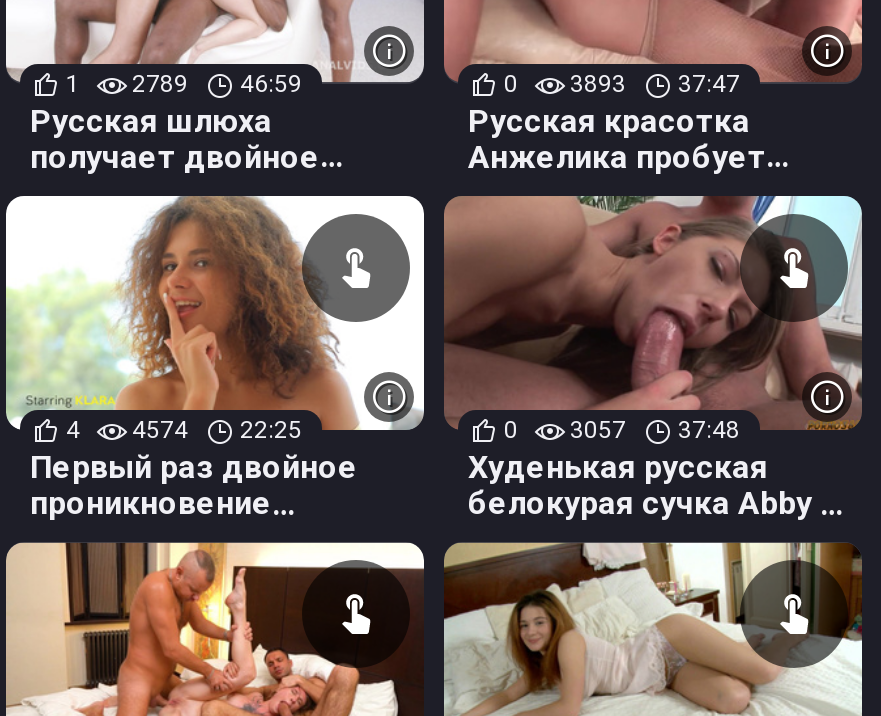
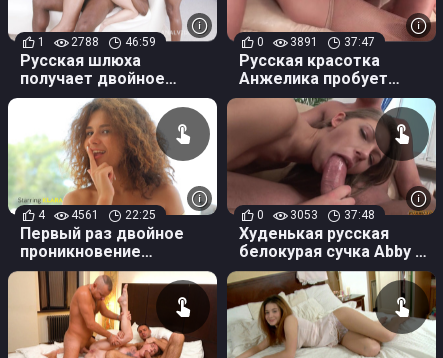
[66,69,302,97] 1 2789 46:59 -> [38,35,156,49] 1 2788 46:59
[504,69,740,97] 0 3893 37:47 -> [257,35,375,49] 0 3891 37:47
[66,416,302,444] 4 4574 22:25 -> [38,208,156,222] 4 4561 22:25
[504,416,740,444] 0 3057 37:48 -> [257,208,375,222] 0 3053 37:48

